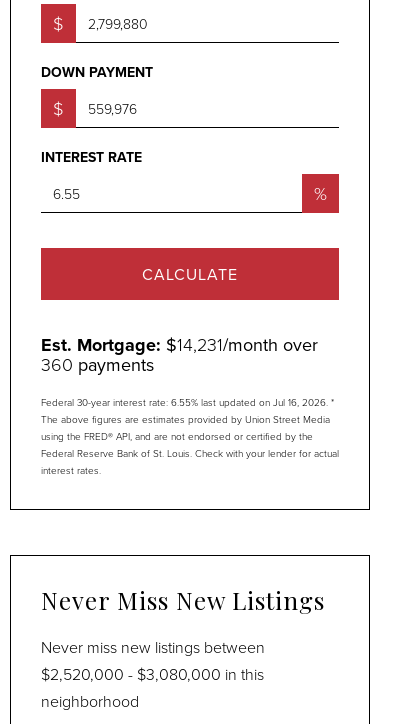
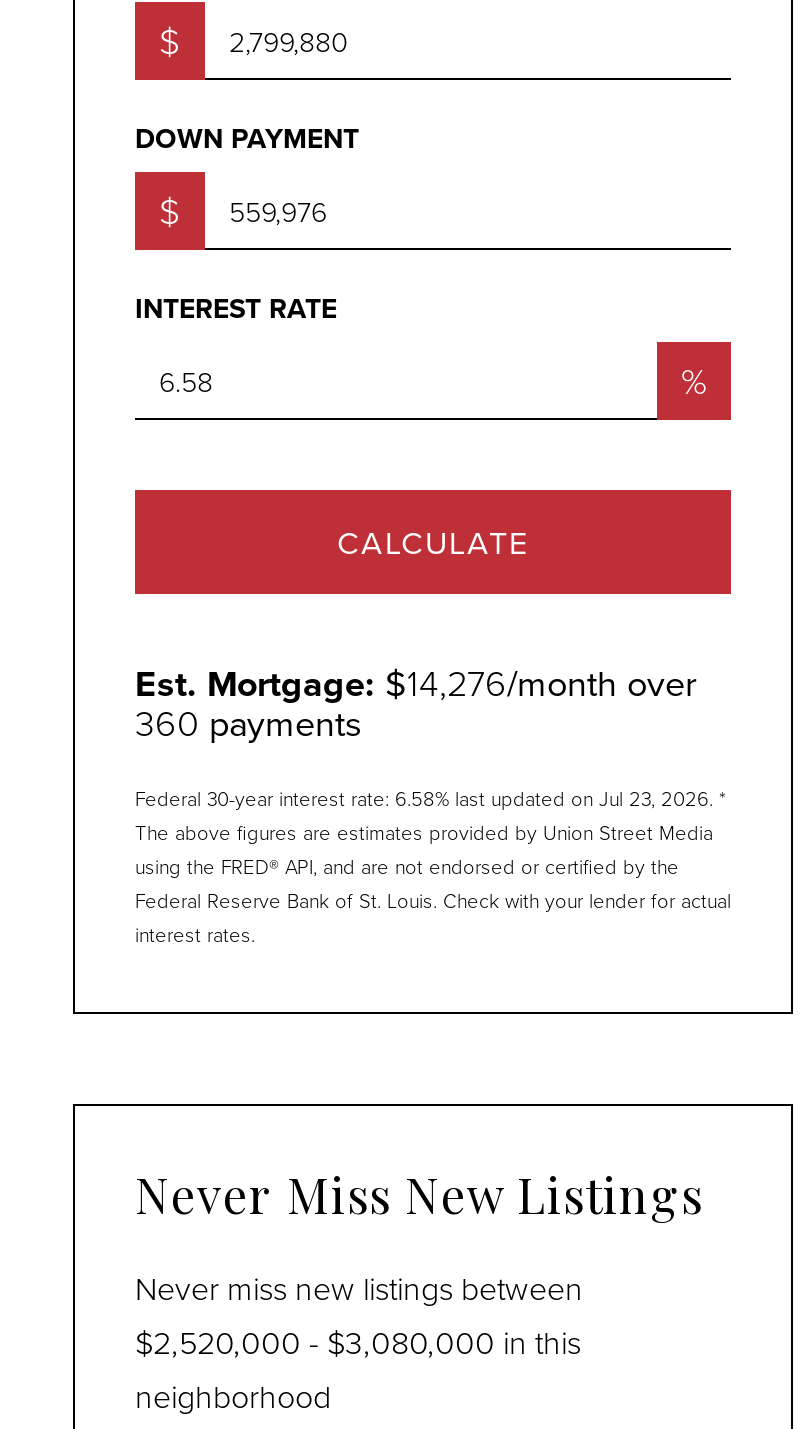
[41,332,318,358] Est. Mortgage: $14,231/month over -> [135,658,697,710] Est. Mortgage: $14,276/month over
[41,395,334,409] Federal 30-year interest rate: 6.55% last updated on Jul 16, 2026. * -> [135,784,725,812] Federal 30-year interest rate: 6.58% last updated on Jul 23, 2026. *

